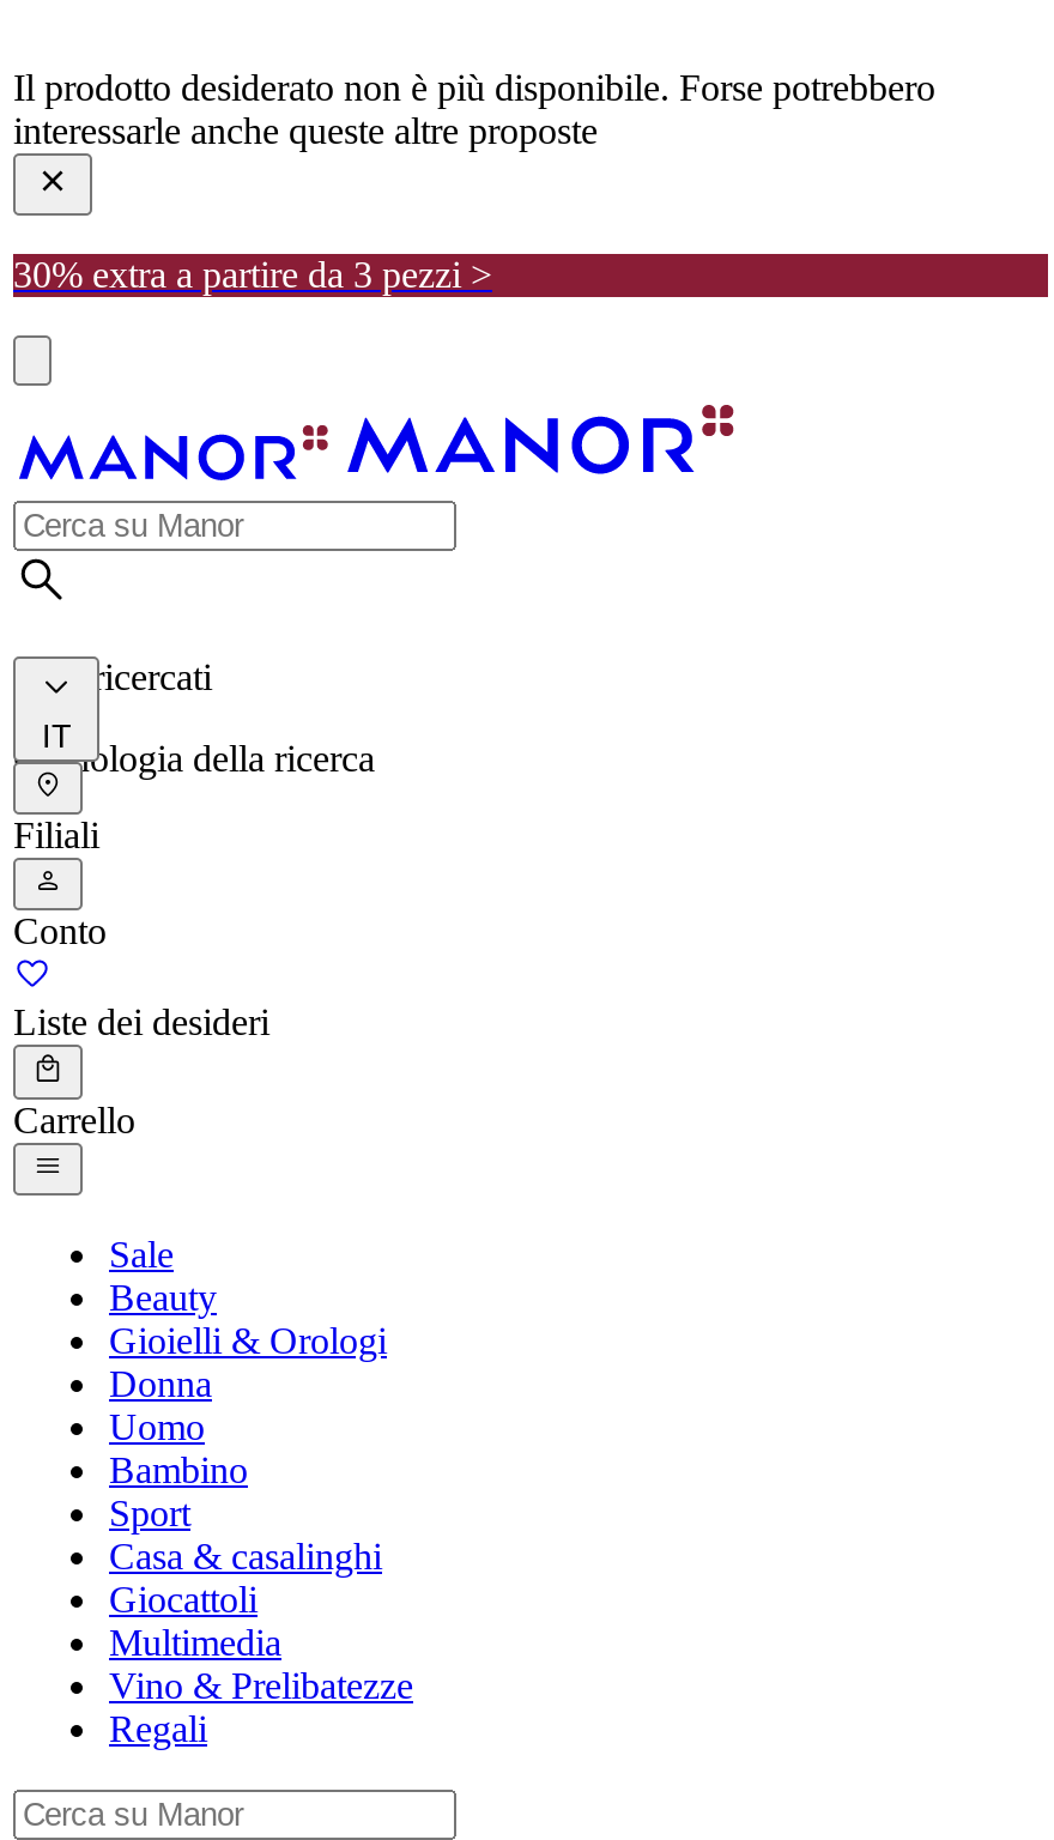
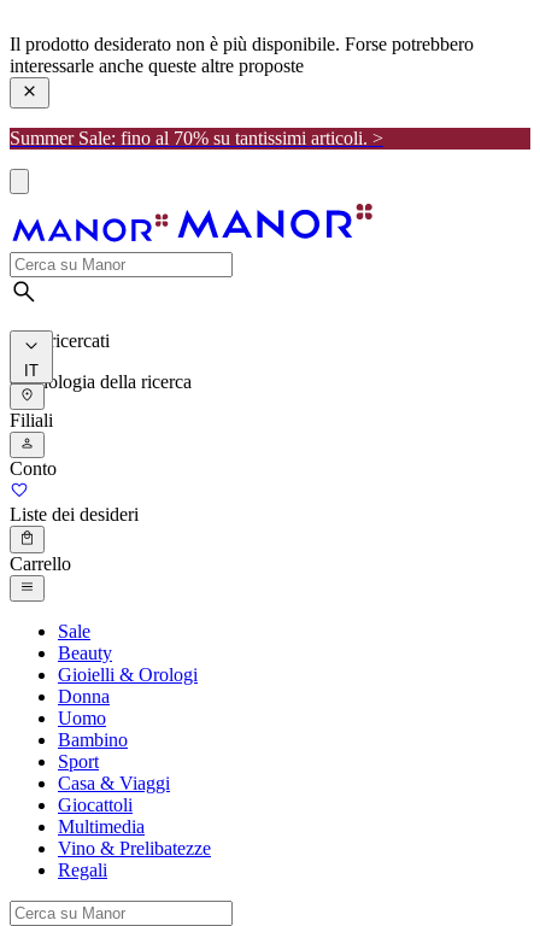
[13,253,492,294] 30% extra a partire da 3 pezzi > -> [10,127,383,148] Summer Sale: fino al 70% su tantissimi articoli. >
[109,1536,382,1576] Casa & casalinghi -> [58,773,170,793] Casa & Viaggi

